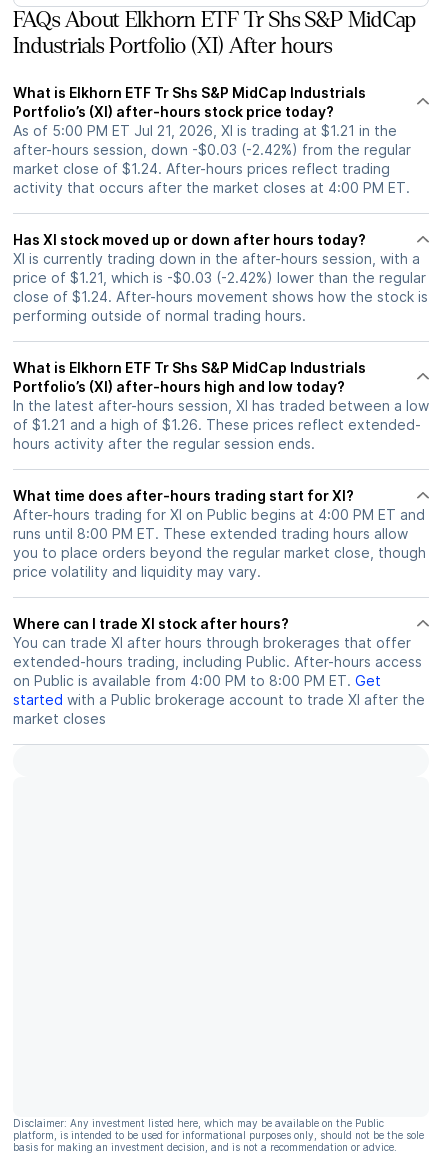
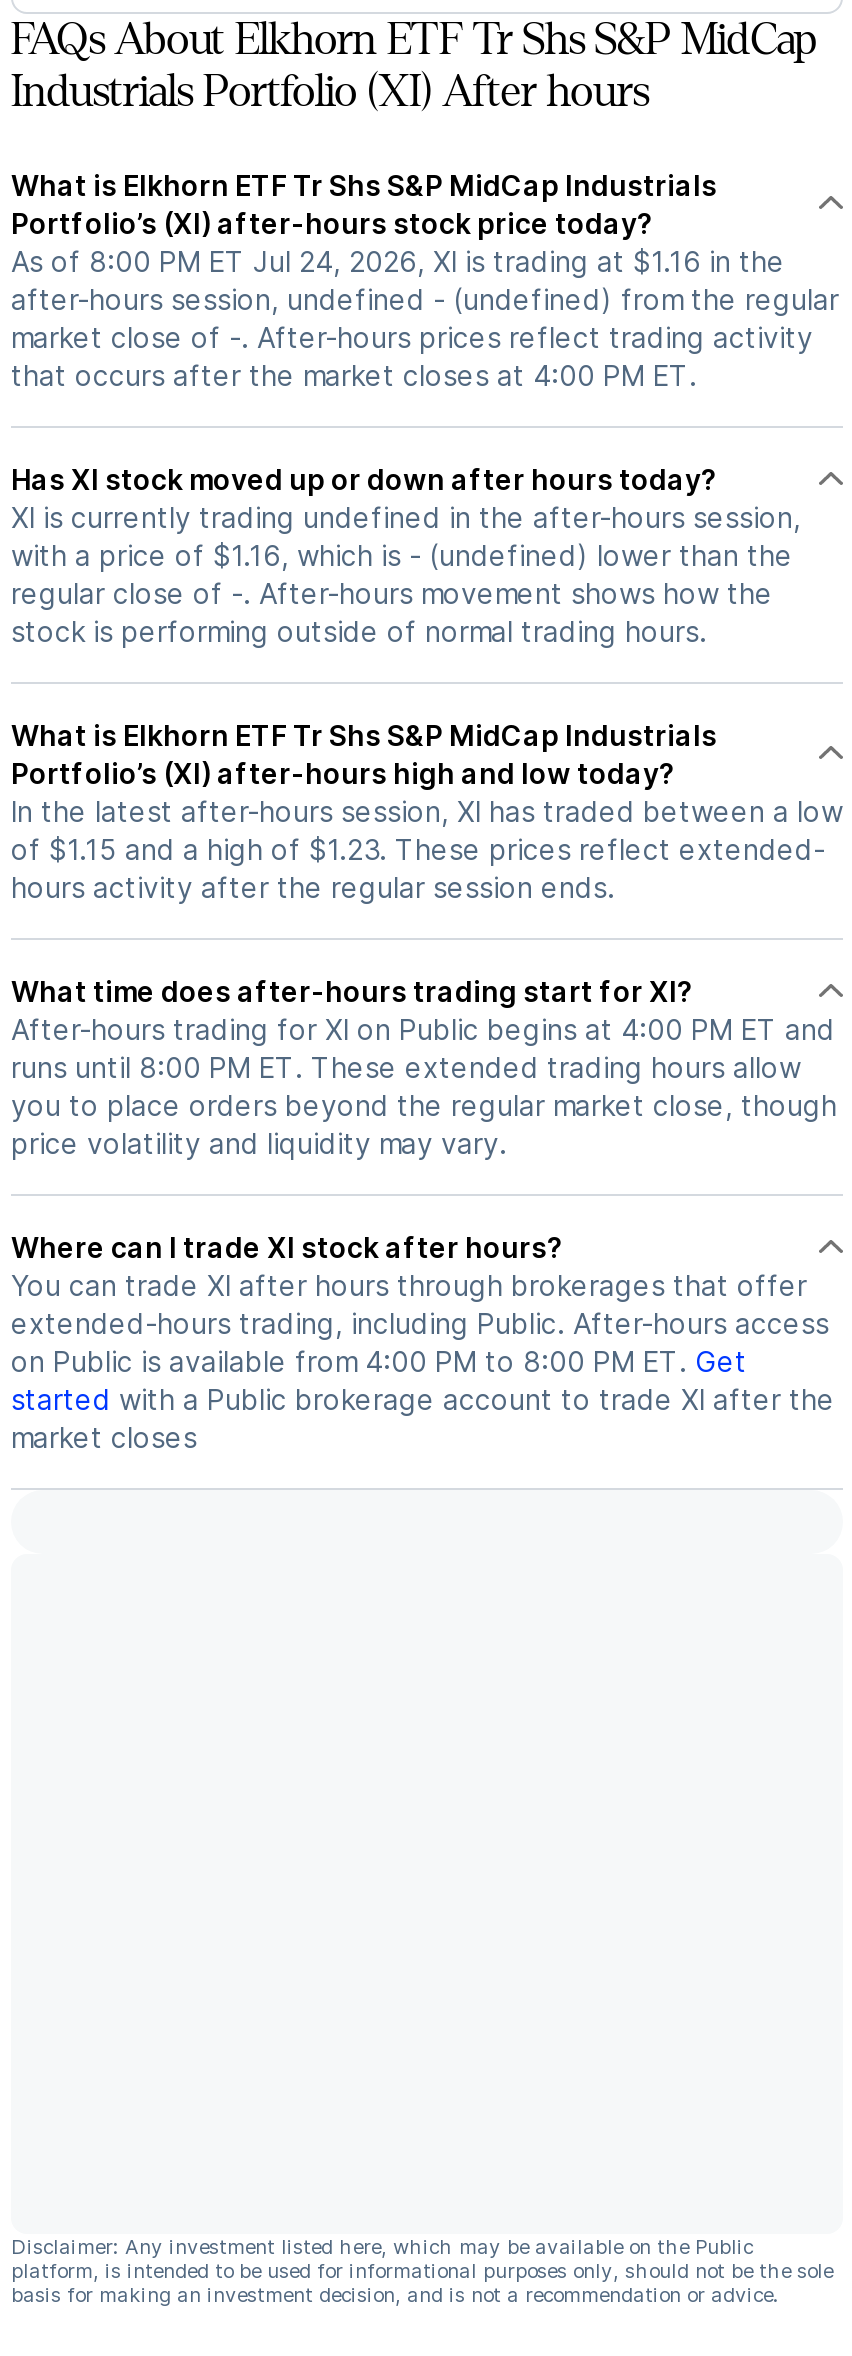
[13,122,411,196] As of 5:00 PM ET Jul 21, 2026, XI is trading at $1.21 in the | after-hours session, down -$0.03 (-2.42%) from the regular | market close of $1.24. After-hours prices reflect trading | activity that occurs after the market closes at 4:00 PM ET. -> [11,244,839,392] As of 8:00 PM ET Jul 24, 2026, XI is trading at $1.16 in the | after-hours session, undefined - (undefined) from the regular | market close of -. After-hours prices reflect trading activity | that occurs after the market closes at 4:00 PM ET.
[13,250,428,324] XI is currently trading down in the after-hours session, with a | price of $1.21, which is -$0.03 (-2.42%) lower than the regular | close of $1.24. After-hours movement shows how the stock is | performing outside of normal trading hours. -> [11,500,801,648] XI is currently trading undefined in the after-hours session, | with a price of $1.16, which is - (undefined) lower than the | regular close of -. After-hours movement shows how the | stock is performing outside of normal trading hours.
[13,416,421,433] of $1.21 and a high of $1.26. These prices reflect extended- -> [11,832,825,866] of $1.15 and a high of $1.23. These prices reflect extended-

